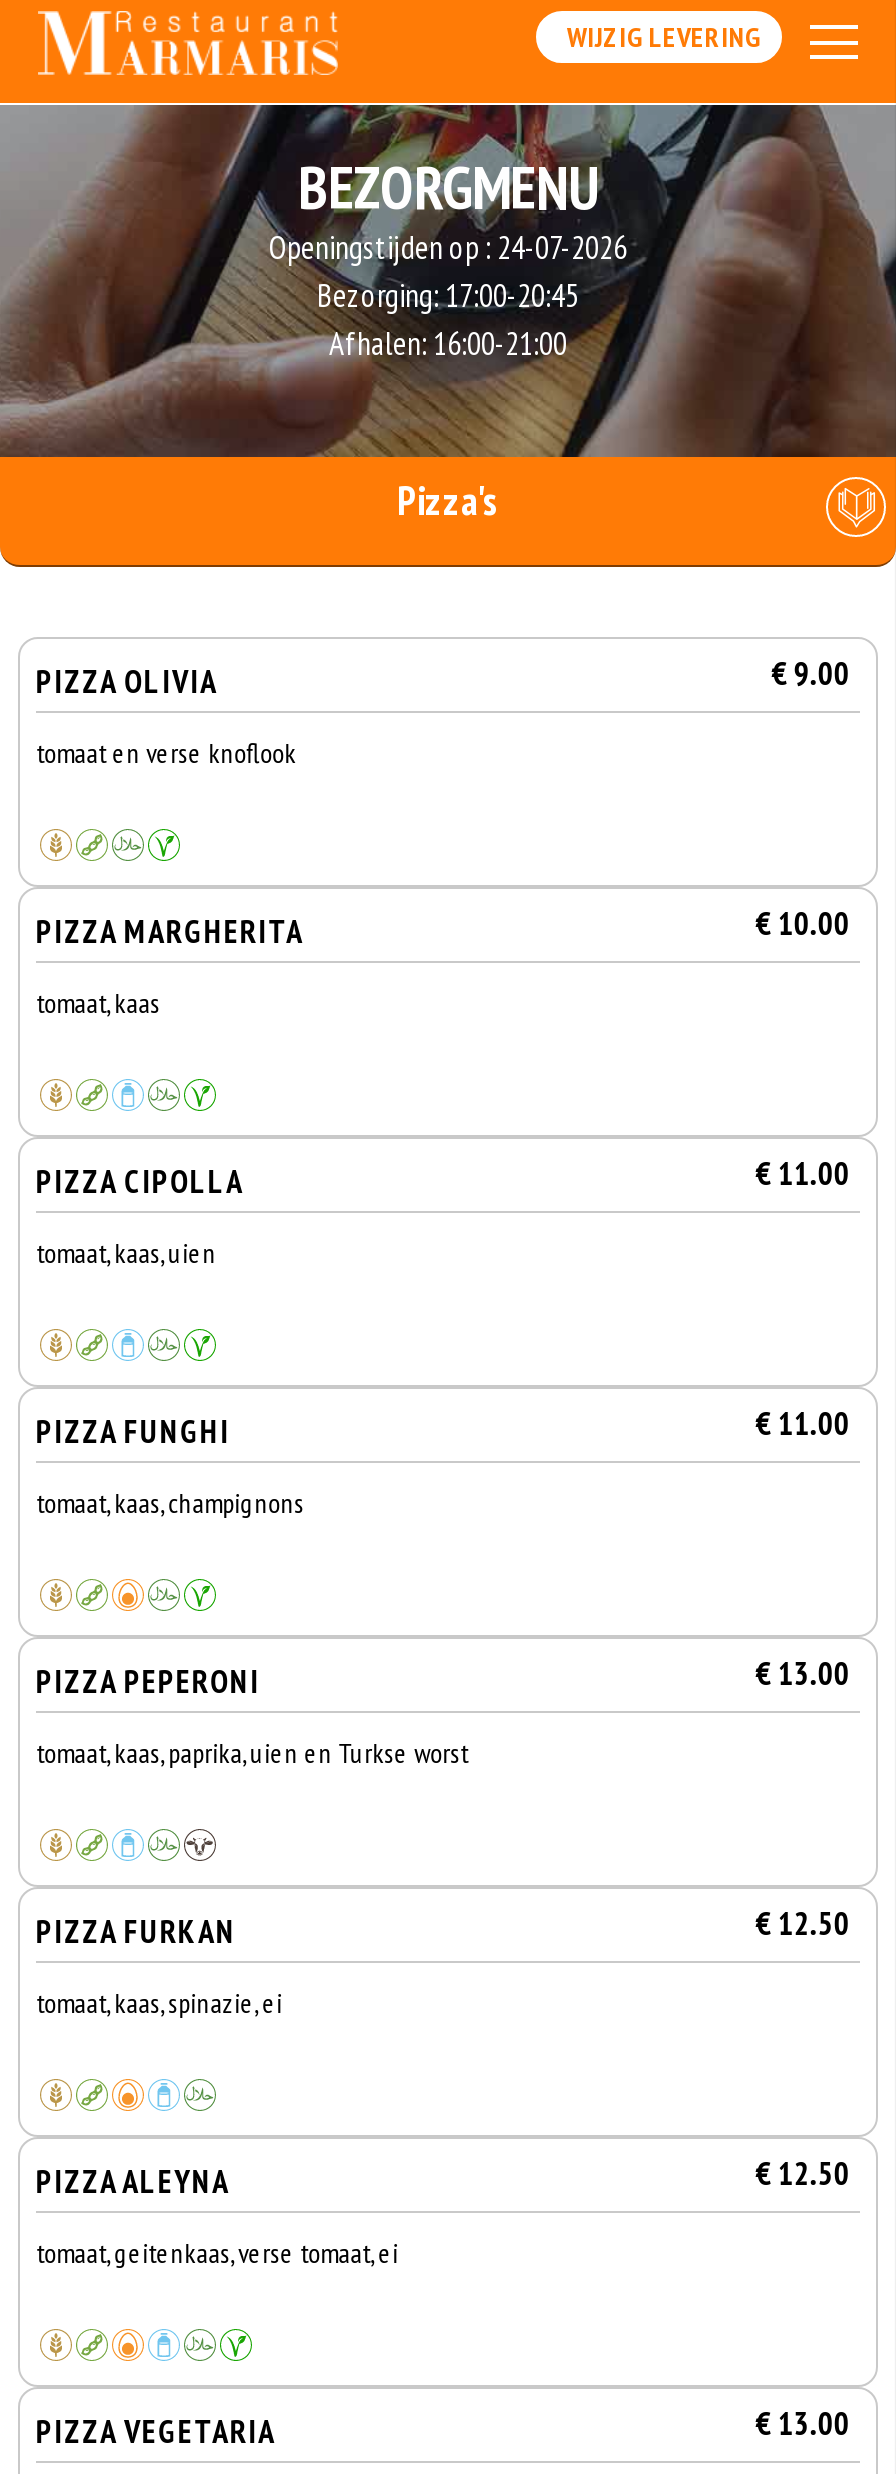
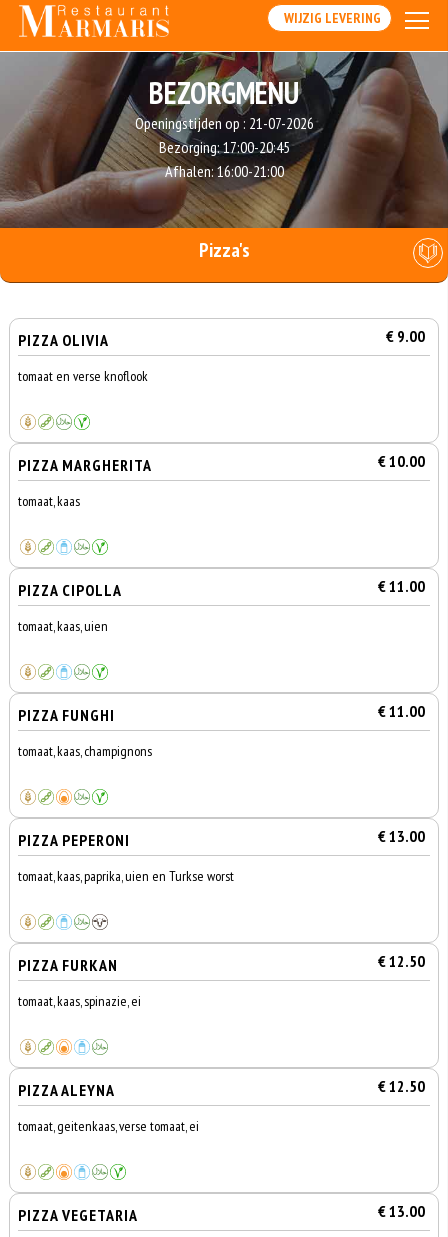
[269,227,627,267] Openingstijden op : 24-07-2026 -> [134,113,313,133] Openingstijden op : 21-07-2026

